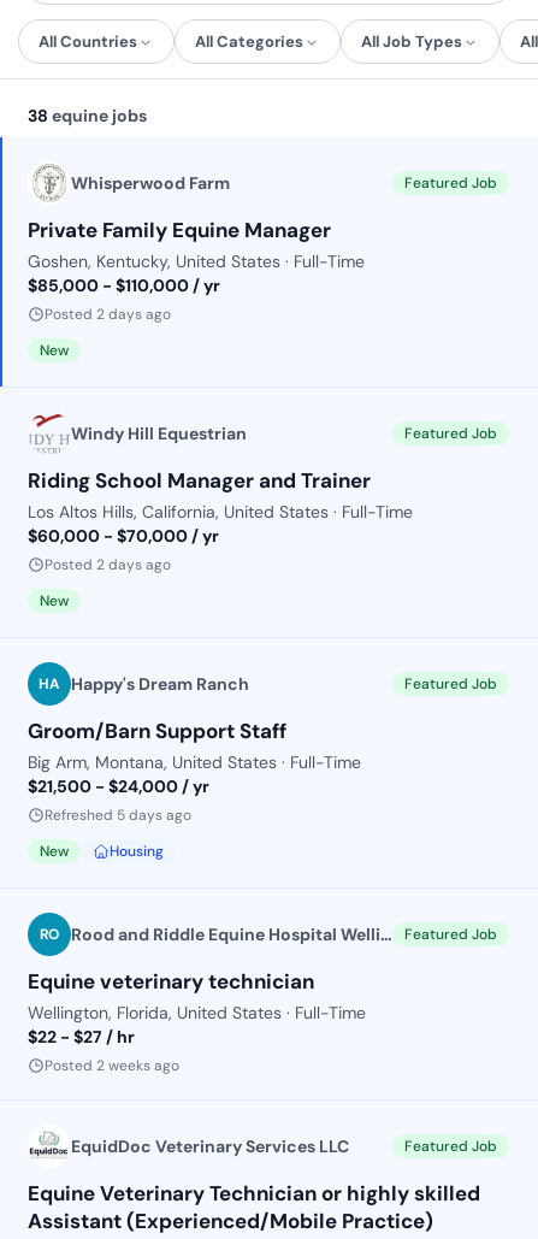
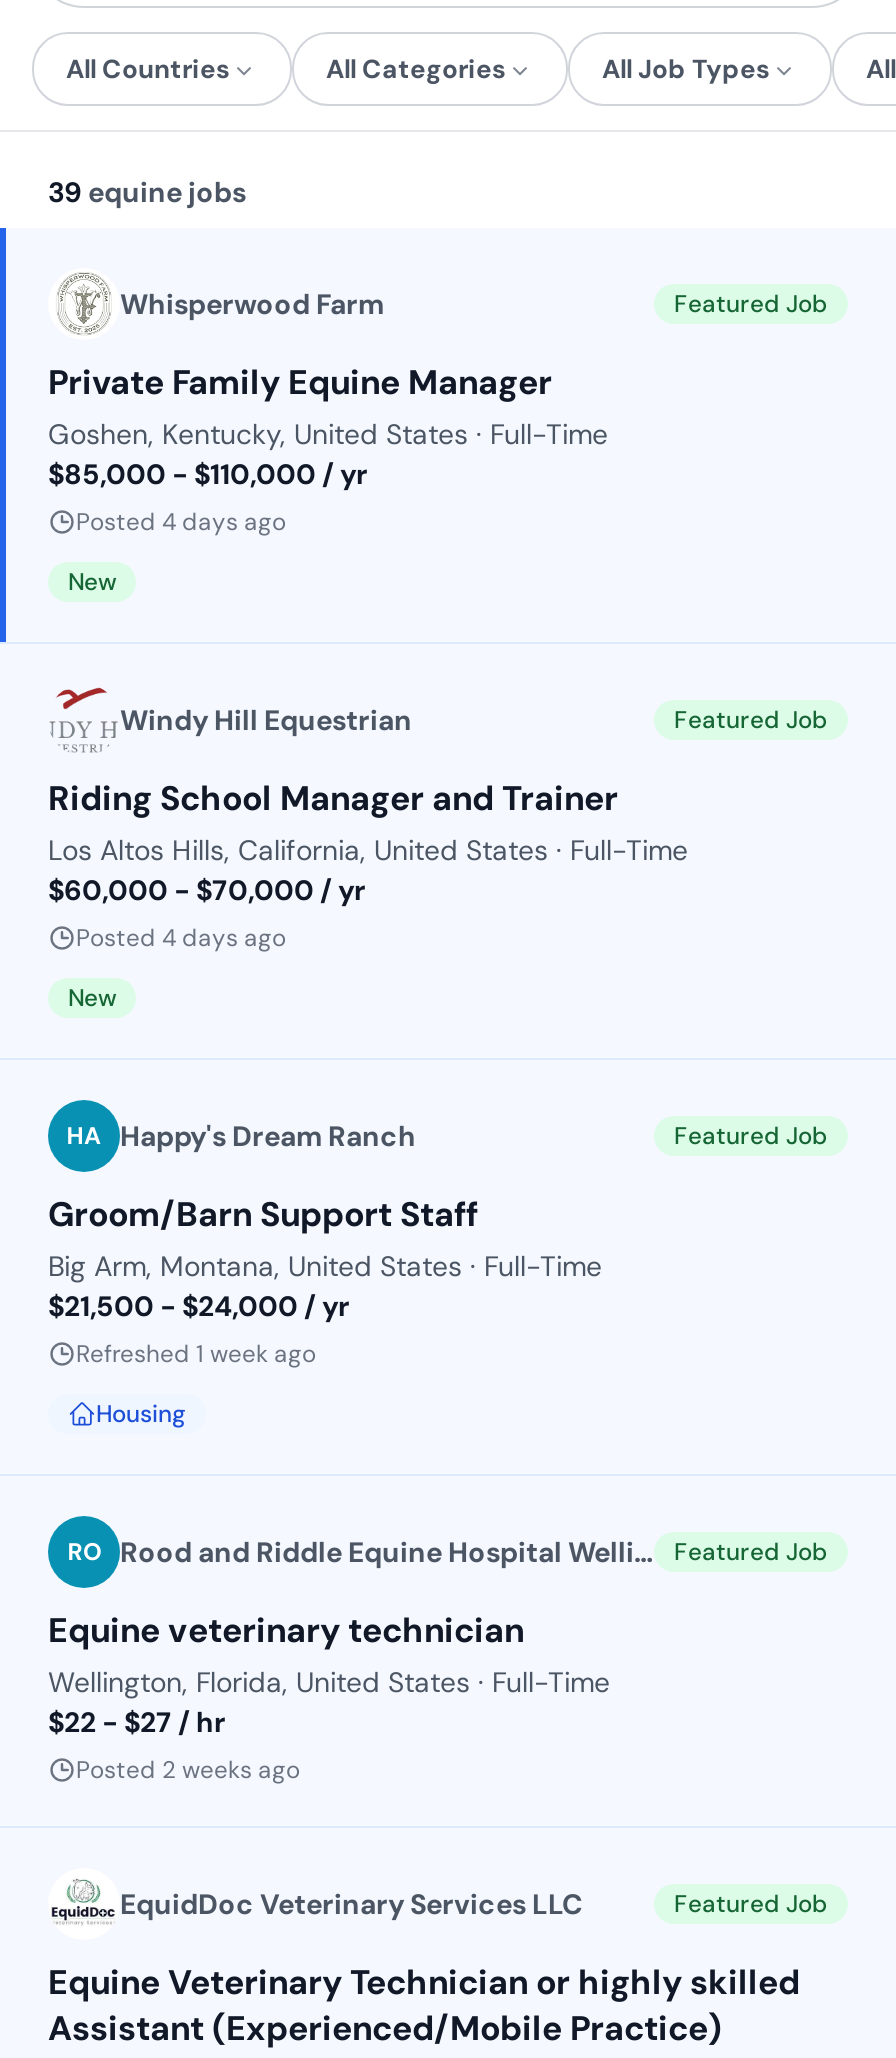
[28,105,147,126] 38 equine jobs -> [48,174,246,210] 39 equine jobs
[45,305,171,324] Posted 2 days ago -> [76,506,286,538] Posted 4 days ago
[45,555,171,574] Posted 2 days ago -> [76,922,286,954] Posted 4 days ago
[40,806,191,861] Refreshed 5 days ago | New -> [76,1338,316,1370] Refreshed 1 week ago

